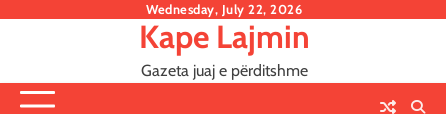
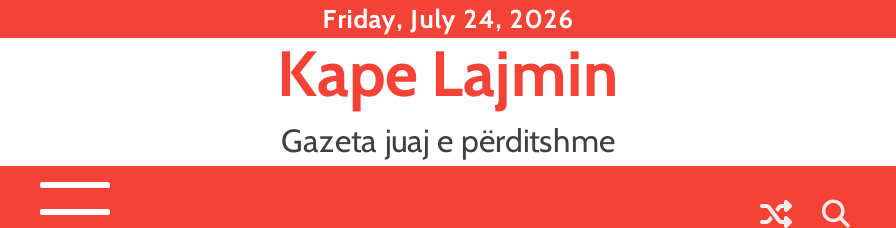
[146,2,302,17] Wednesday, July 22, 2026 -> [322,4,574,34] Friday, July 24, 2026

